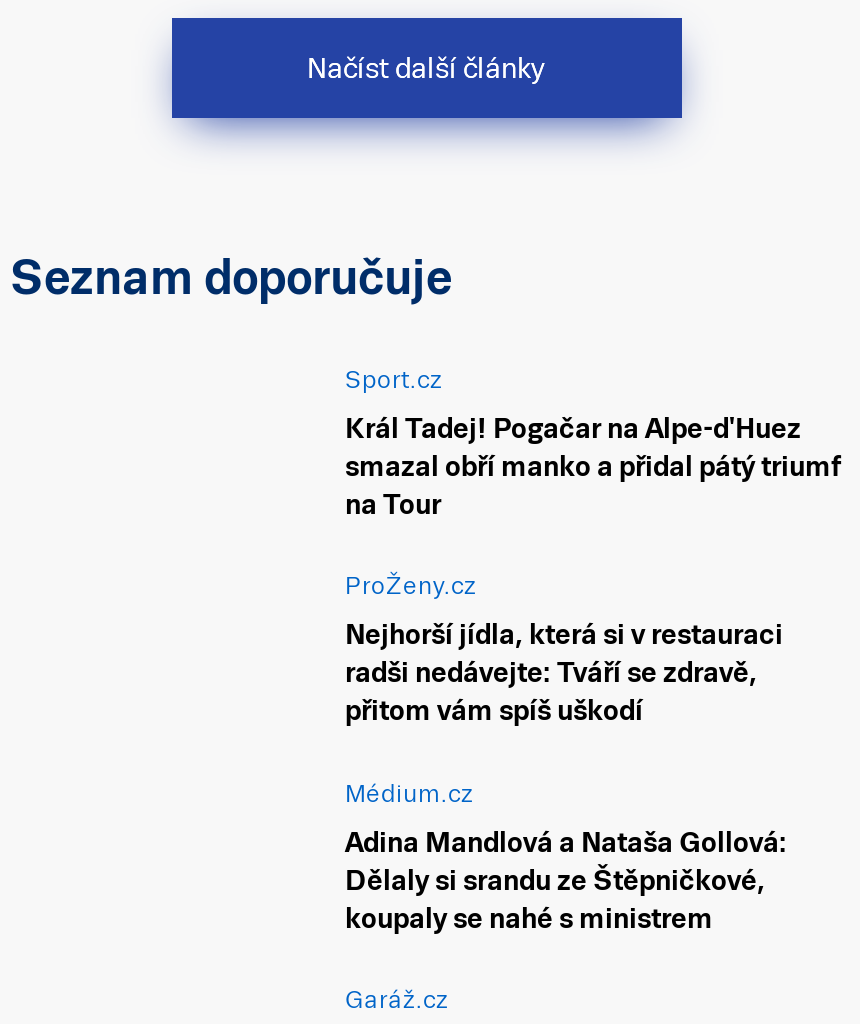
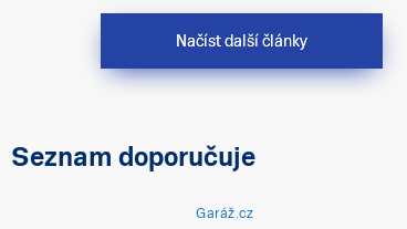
[345,366,841,934] Sport.cz | Král Tadej! Pogačar na Alpe-d'Huez | smazal obří manko a přidal pátý triumf | na Tour | ProŽeny.cz | Nejhorší jídla, která si v restauraci | radši nedávejte: Tváří se zdravě, | přitom vám spíš uškodí | Médium.cz | Adina Mandlová a Nataša Gollová: | Dělaly si srandu ze Štěpničkové, | koupaly se nahé s ministrem -> none

